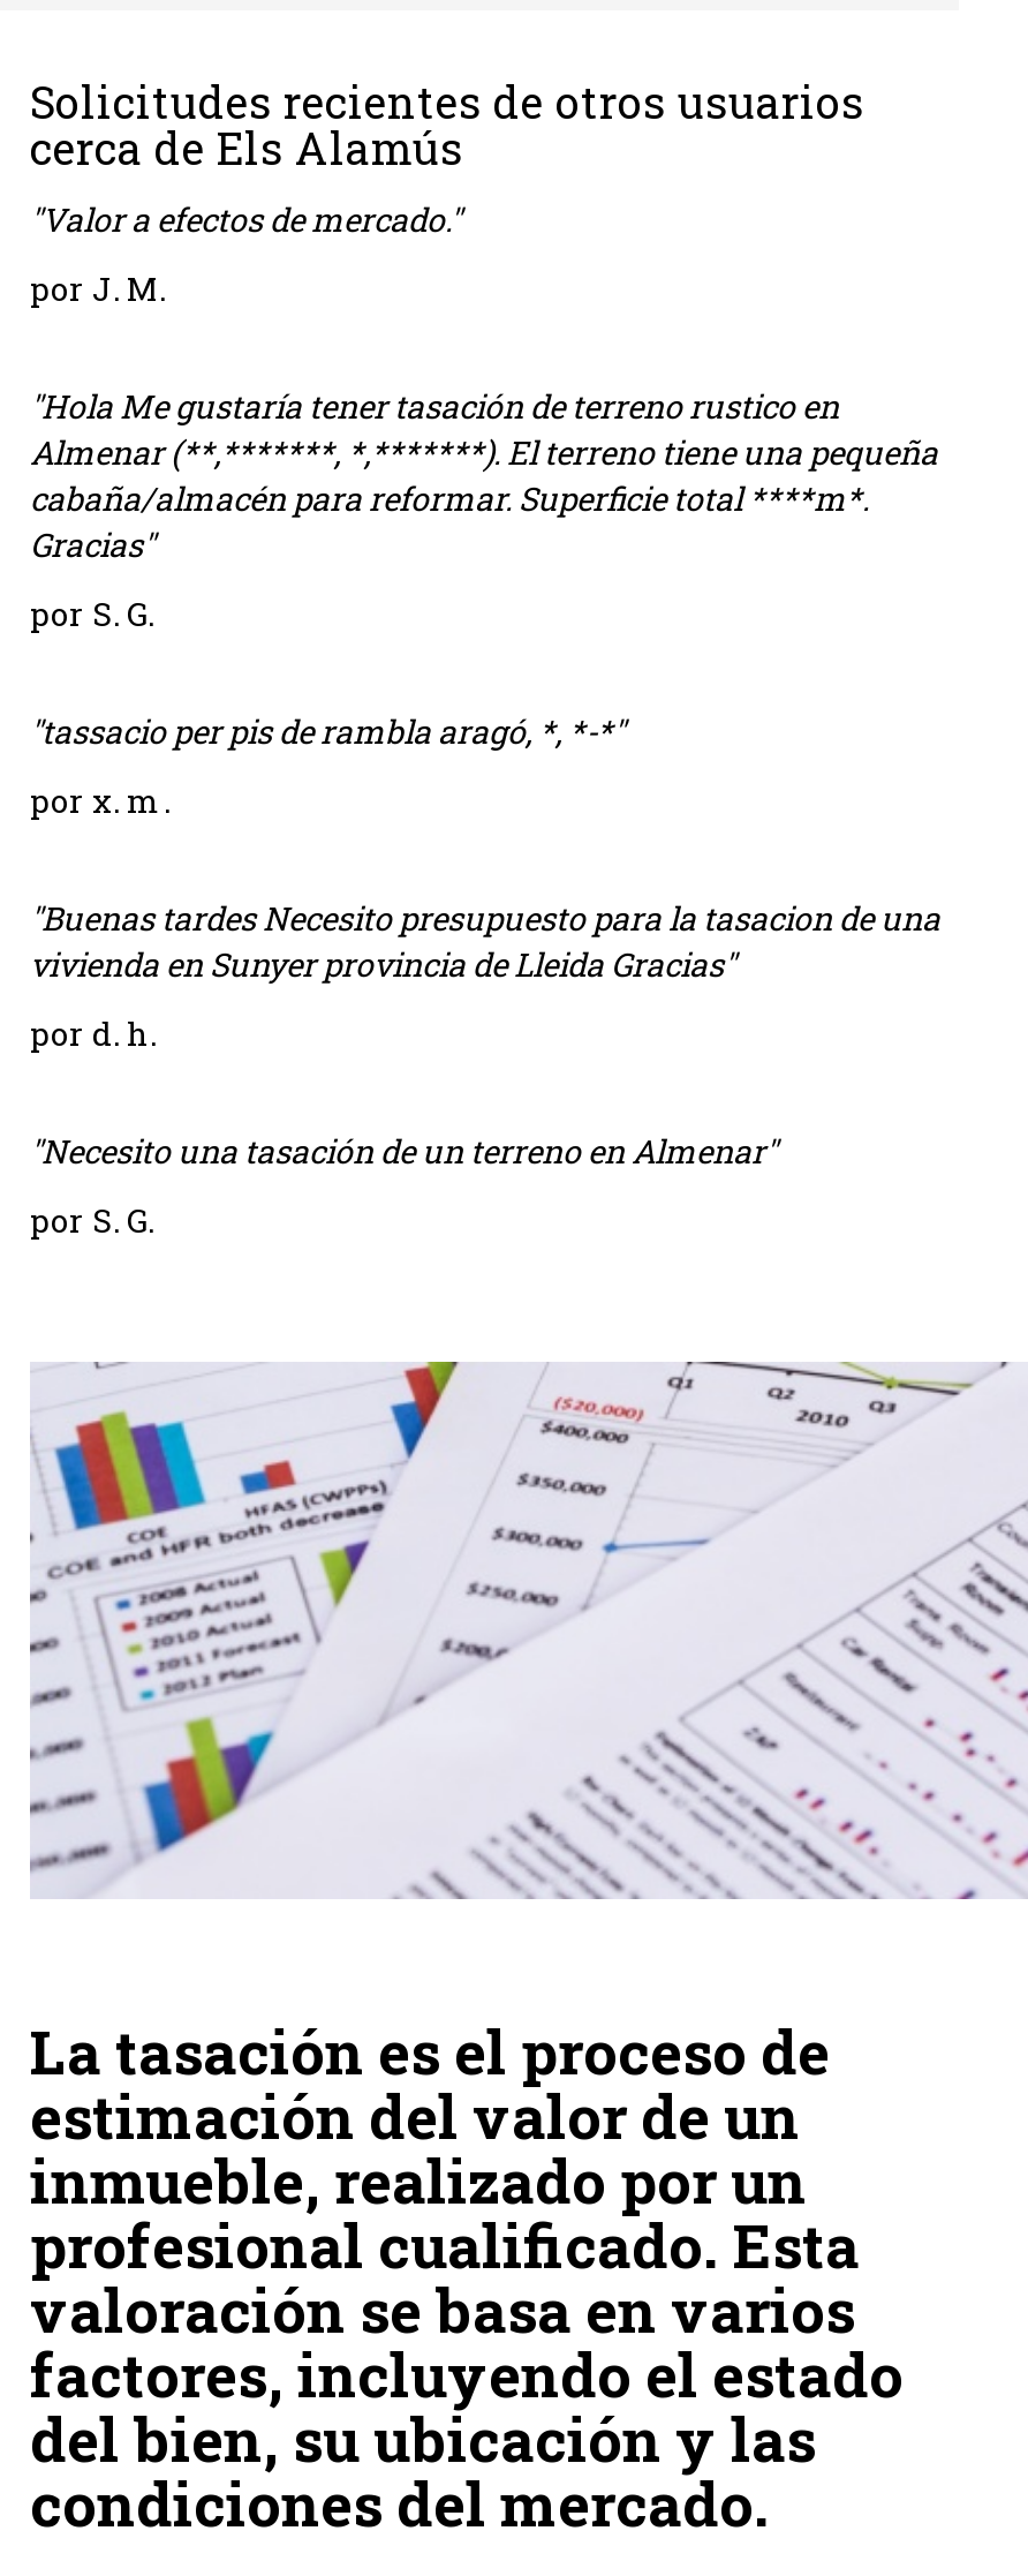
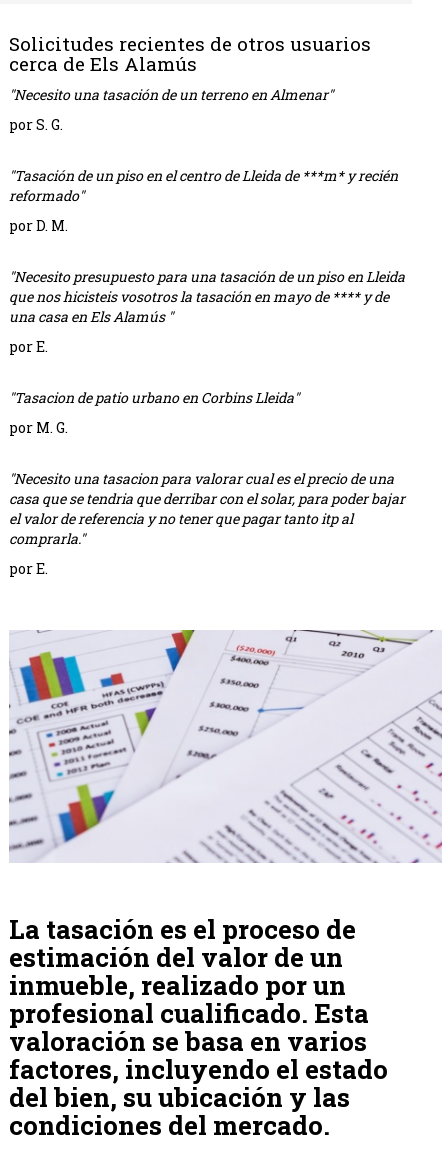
[30,197,940,1056] "Valor a efectos de mercado." | por J. M. | "Hola Me gustaría tener tasación de terreno rustico en | Almenar (**,*******, *,*******). El terreno tiene una pequeña | cabaña/almacén para reformar. Superficie total ****m*. | Gracias" | por S. G. | "tassacio per pis de rambla aragó, *, *-*" | por x. m. | "Buenas tardes Necesito presupuesto para la tasacion de una | vivienda en Sunyer provincia de Lleida Gracias" | por d. h. -> none
moved [30,1128,777,1243] -> [9,85,333,134]: "Necesito una tasación de un terreno en Almenar" | por S. G.
none -> [9,166,405,578] "Tasación de un piso en el centro de Lleida de ***m* y recién | reformado" | por D. M. | "Necesito presupuesto para una tasación de un piso en Lleida | que nos hicisteis vosotros la tasación en mayo de **** y de | una casa en Els Alamús " | por E. | "Tasacion de patio urbano en Corbins Lleida" | por M. G. | "Necesito una tasacion para valorar cual es el precio de una | casa que se tendria que derribar con el solar, para poder bajar | el valor de referencia y no tener que pagar tanto itp al | comprarla." | por E.

